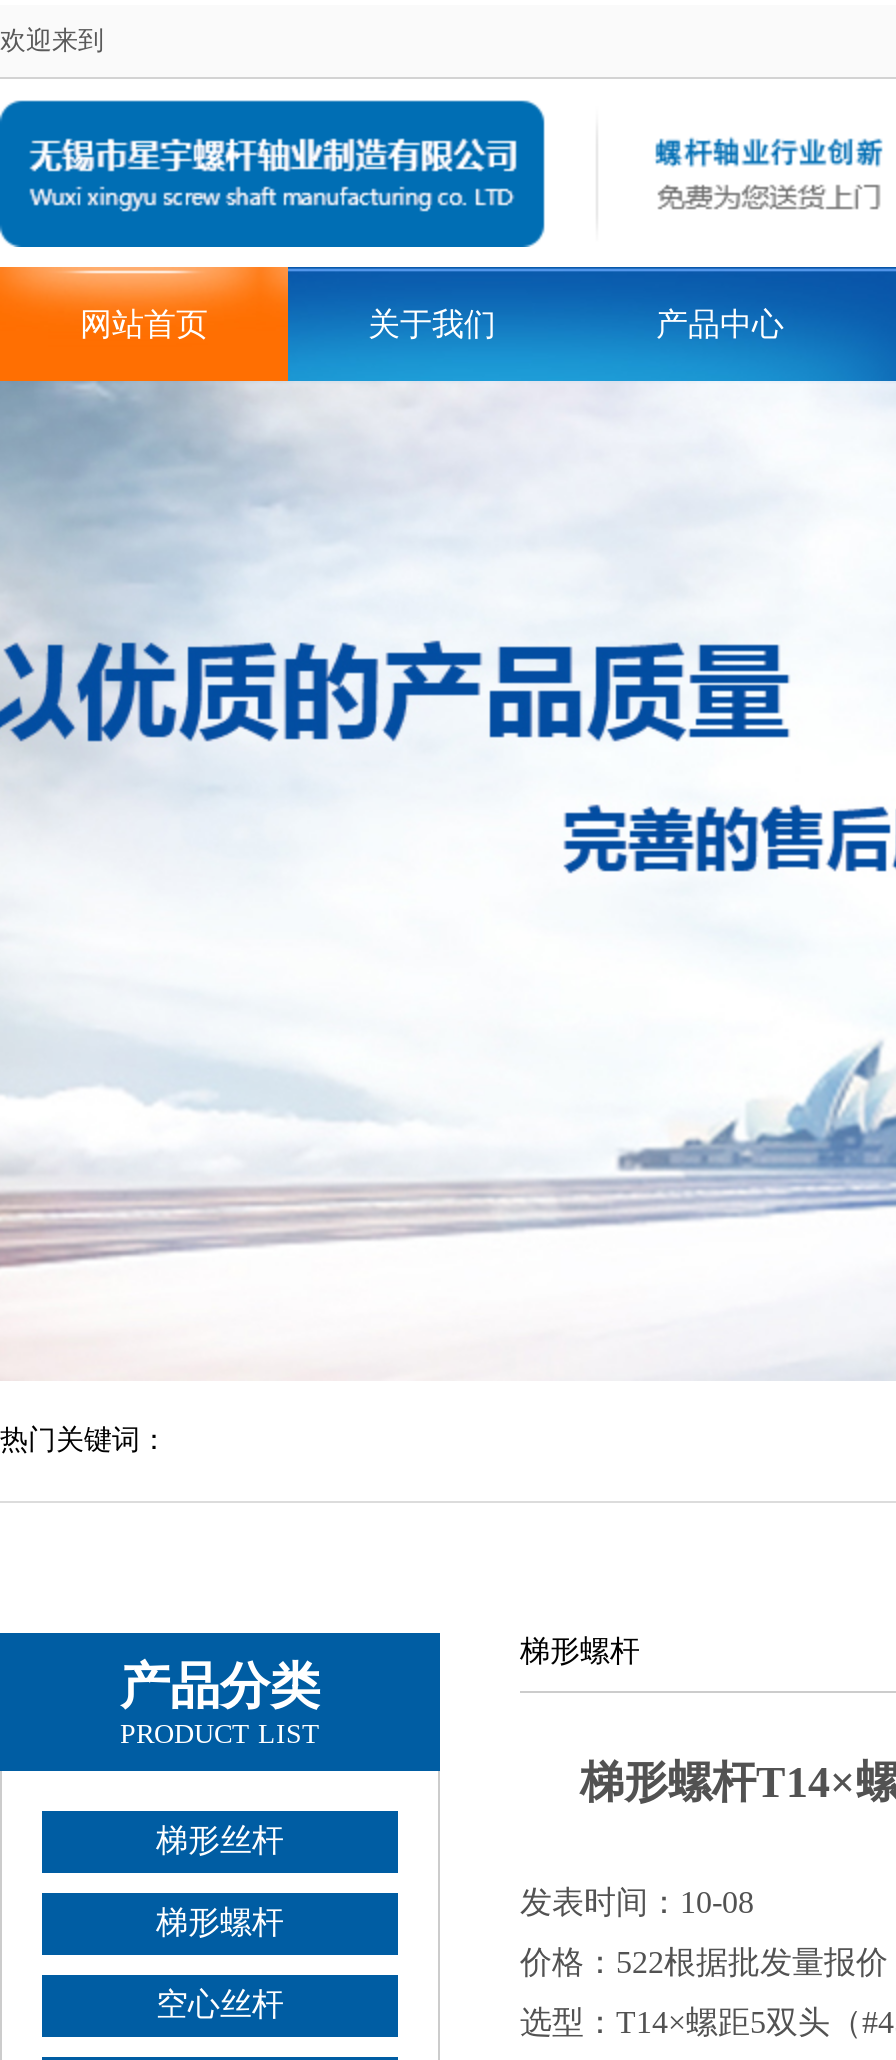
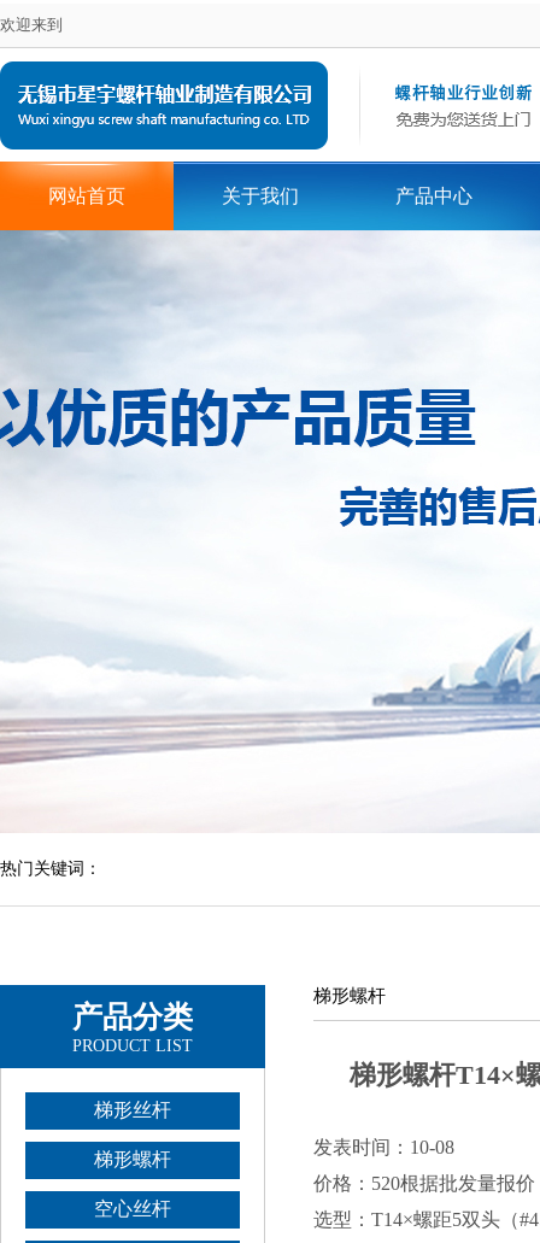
[520,1945,888,1979] 价格：522根据批发量报价 -> [313,1173,535,1194] 价格：520根据批发量报价

